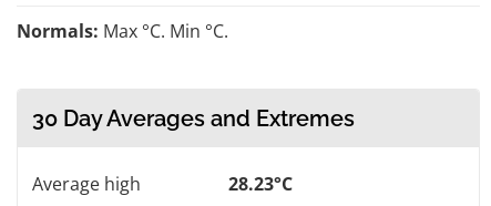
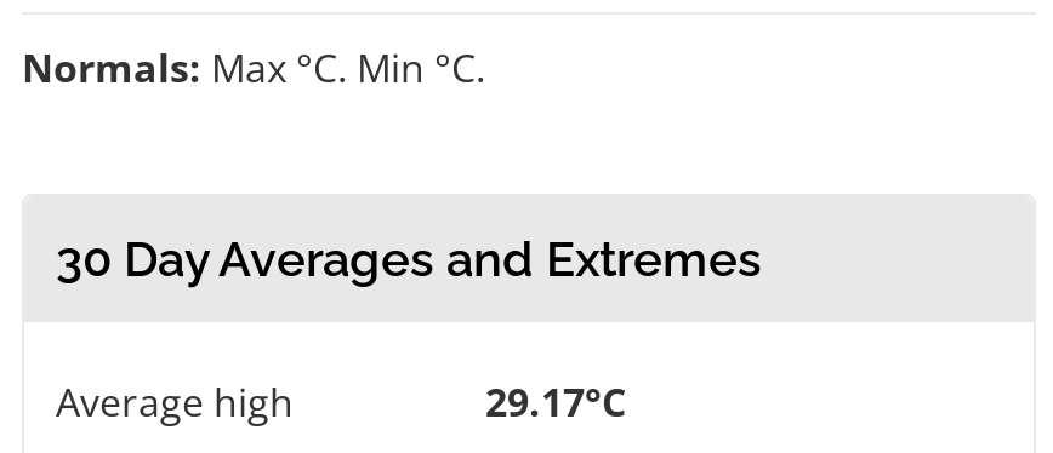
[228,172,293,196] 28.23°C -> [485,375,626,429] 29.17°C

